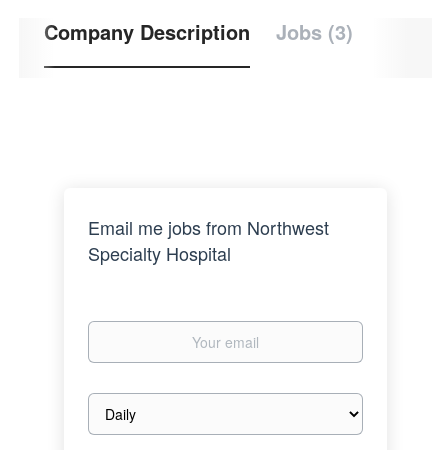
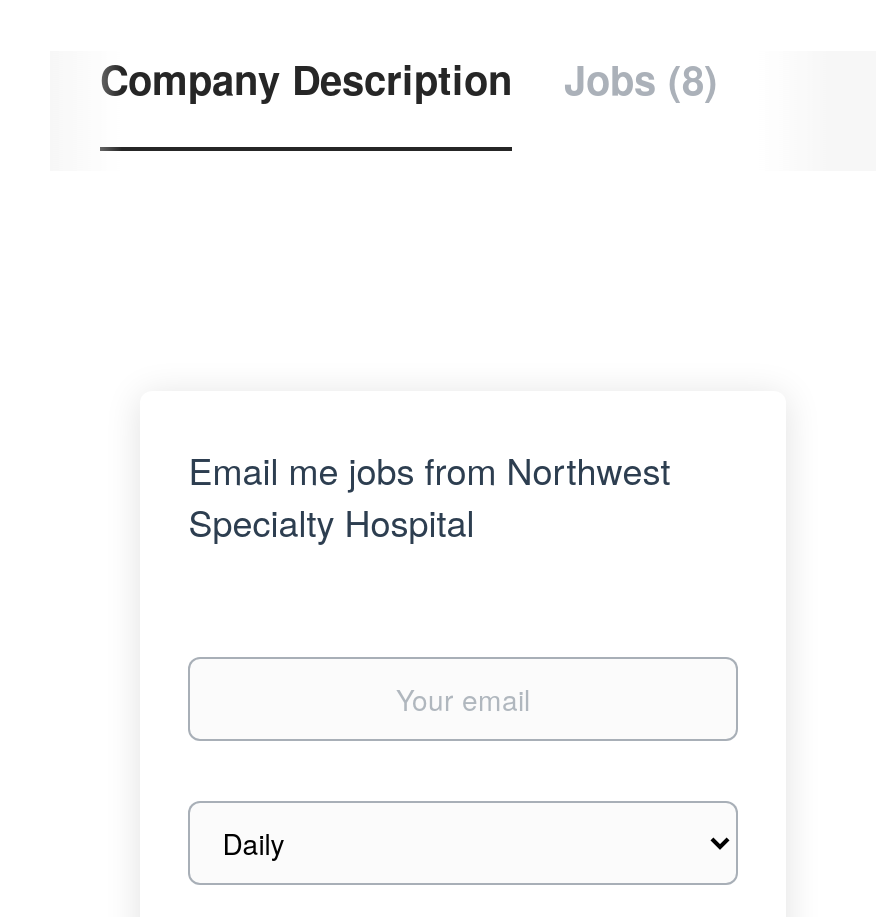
[44,17,353,46] Company Description Jobs (3) -> [100,49,718,107] Company Description Jobs (8)

